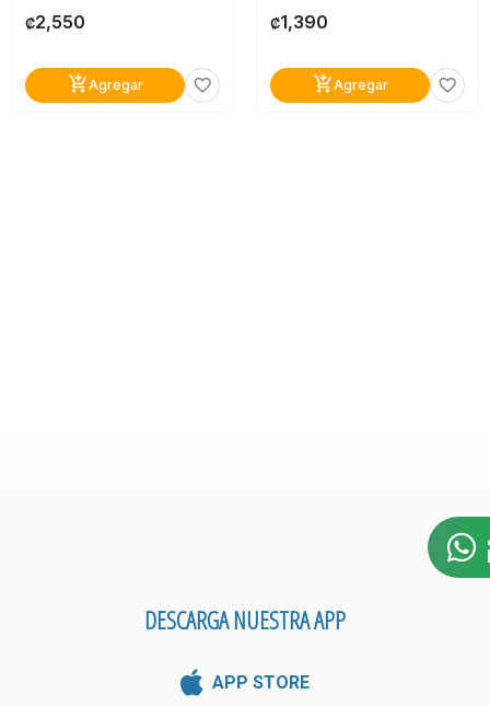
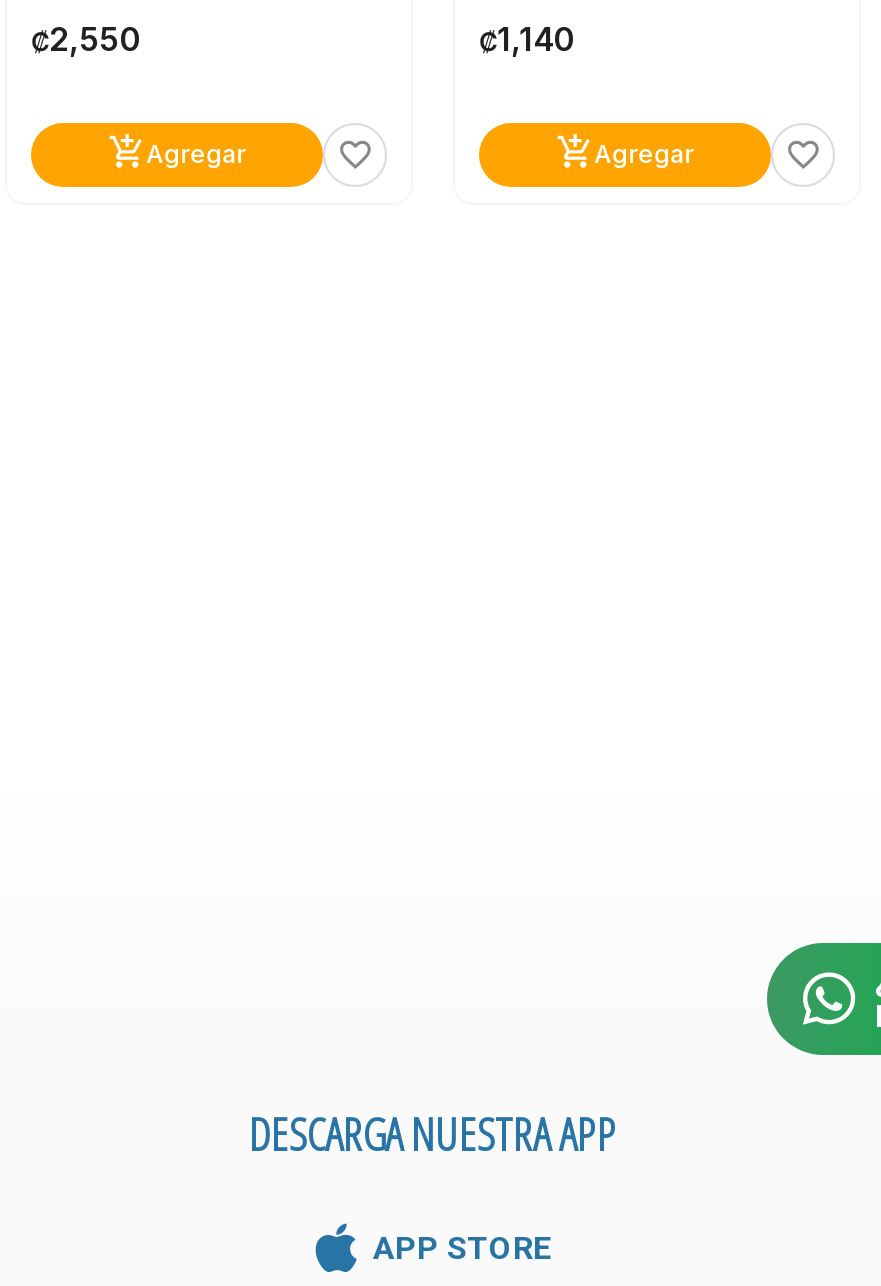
[270,11,328,33] ₡1,390 -> [479,19,575,59] ₡1,140

